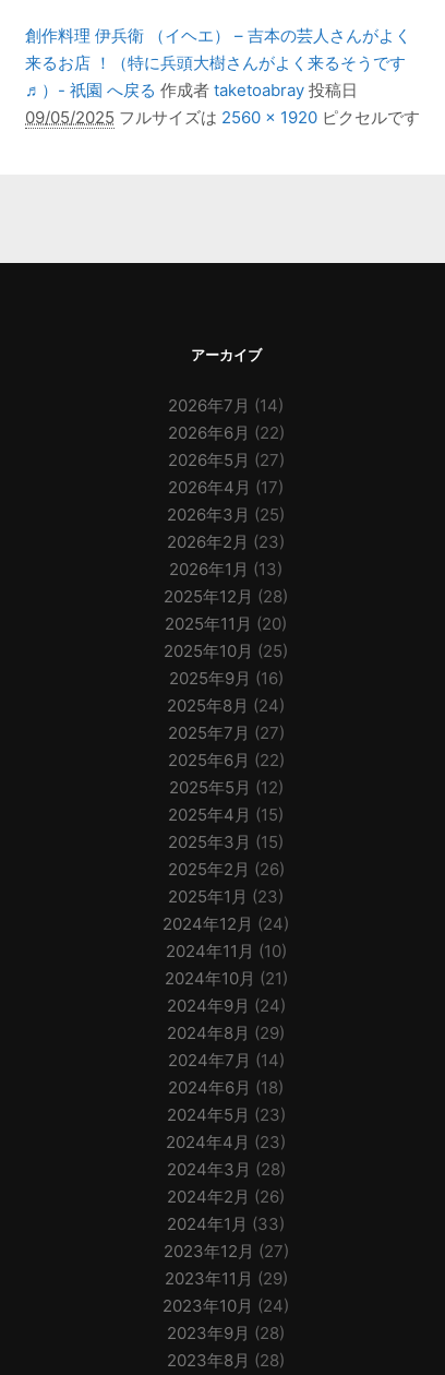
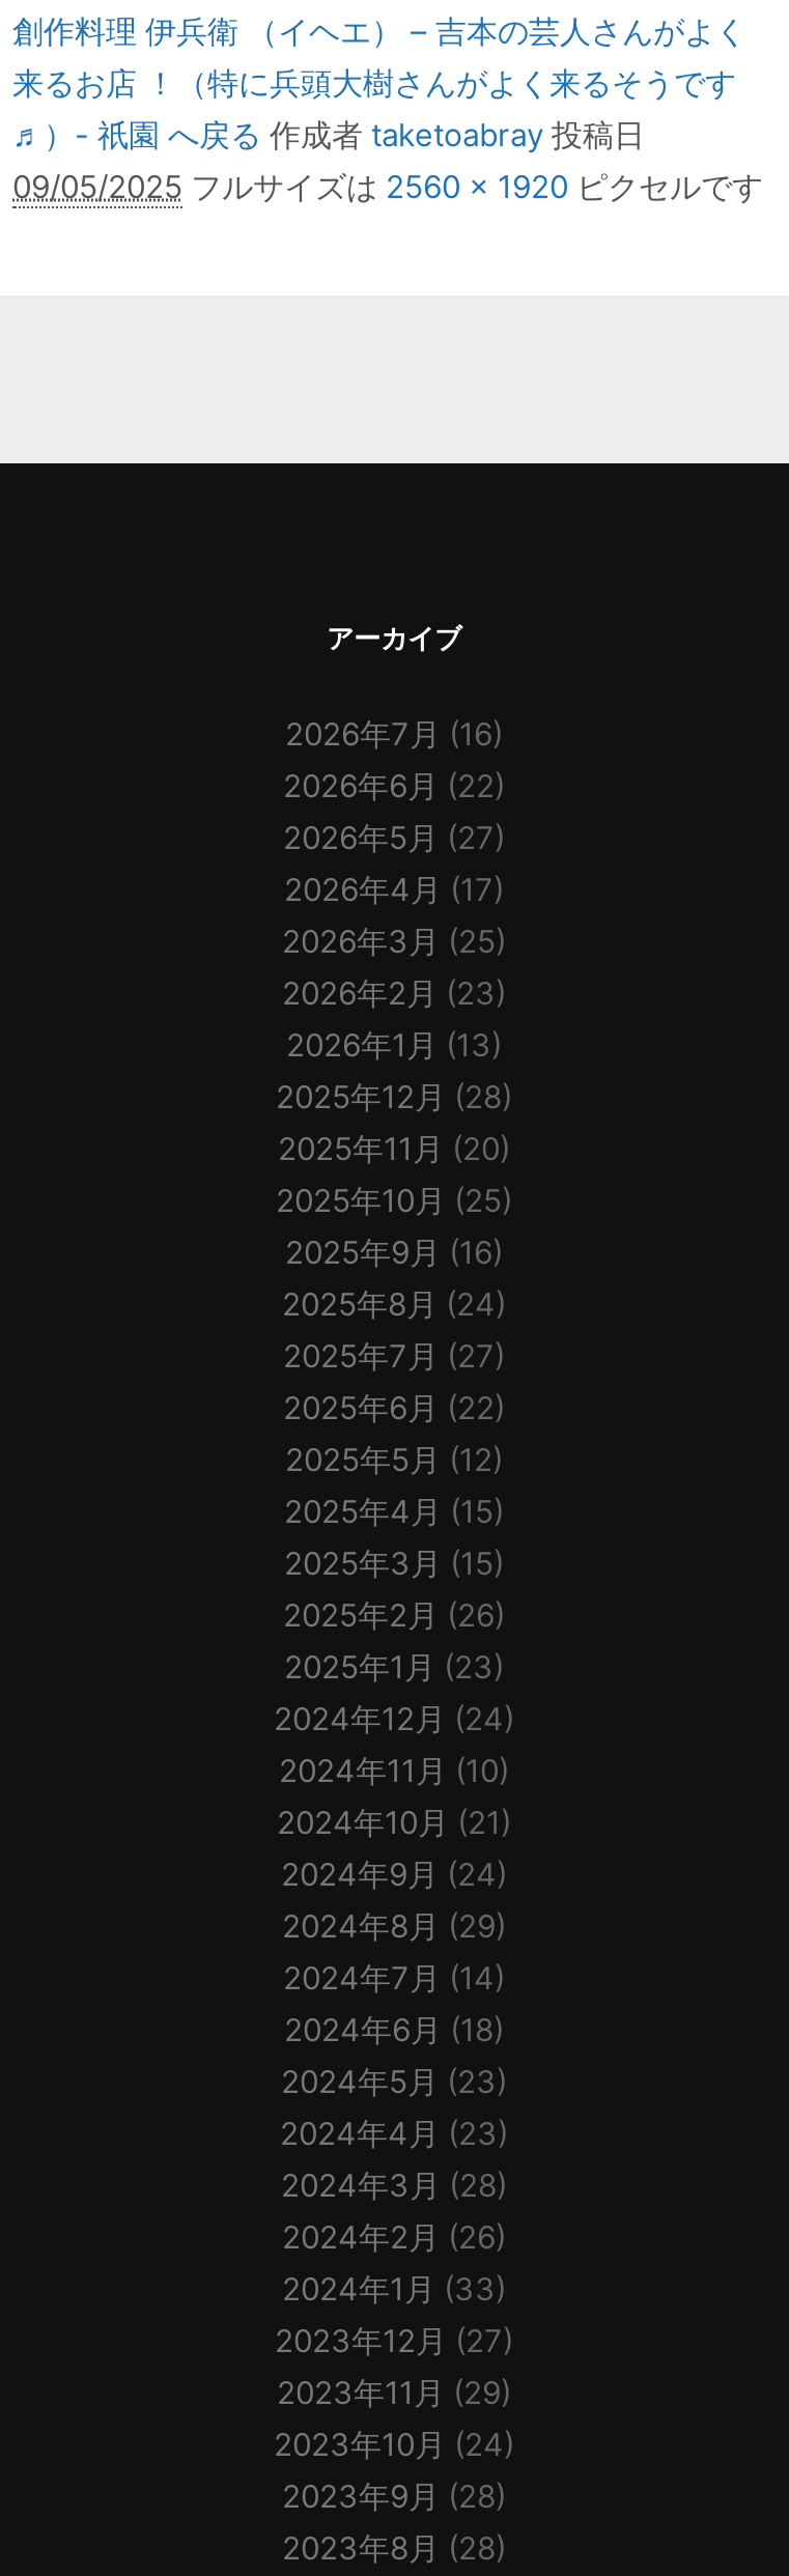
[168,395,284,416] 2026年7月(14) -> [285,714,503,754] 2026年7月(16)

